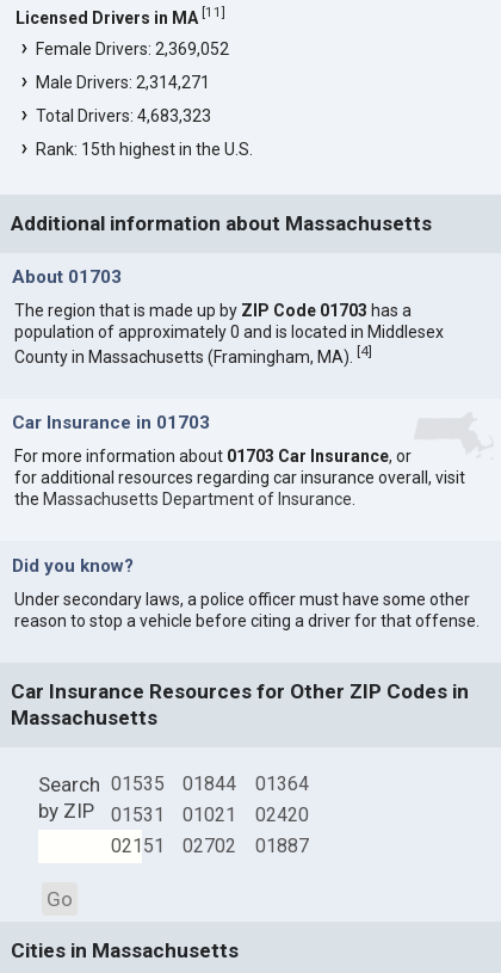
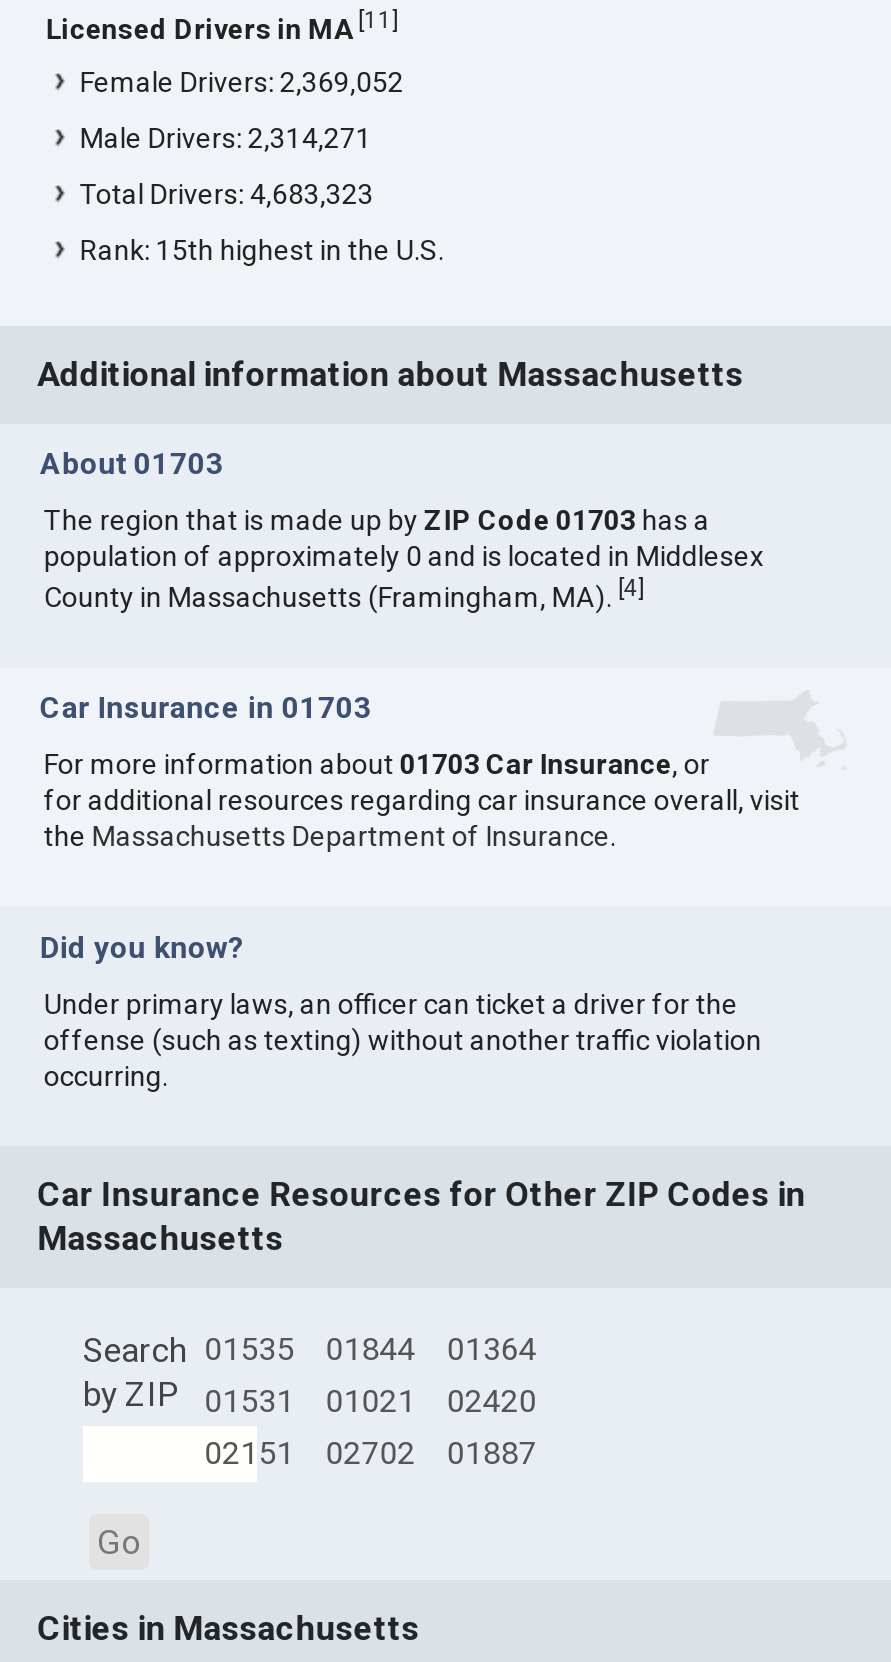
[15,589,480,630] Under secondary laws, a police officer must have some other | reason to stop a vehicle before citing a driver for that offense. -> [44,987,762,1091] Under primary laws, an officer can ticket a driver for the | offense (such as texting) without another traffic violation | occurring.

